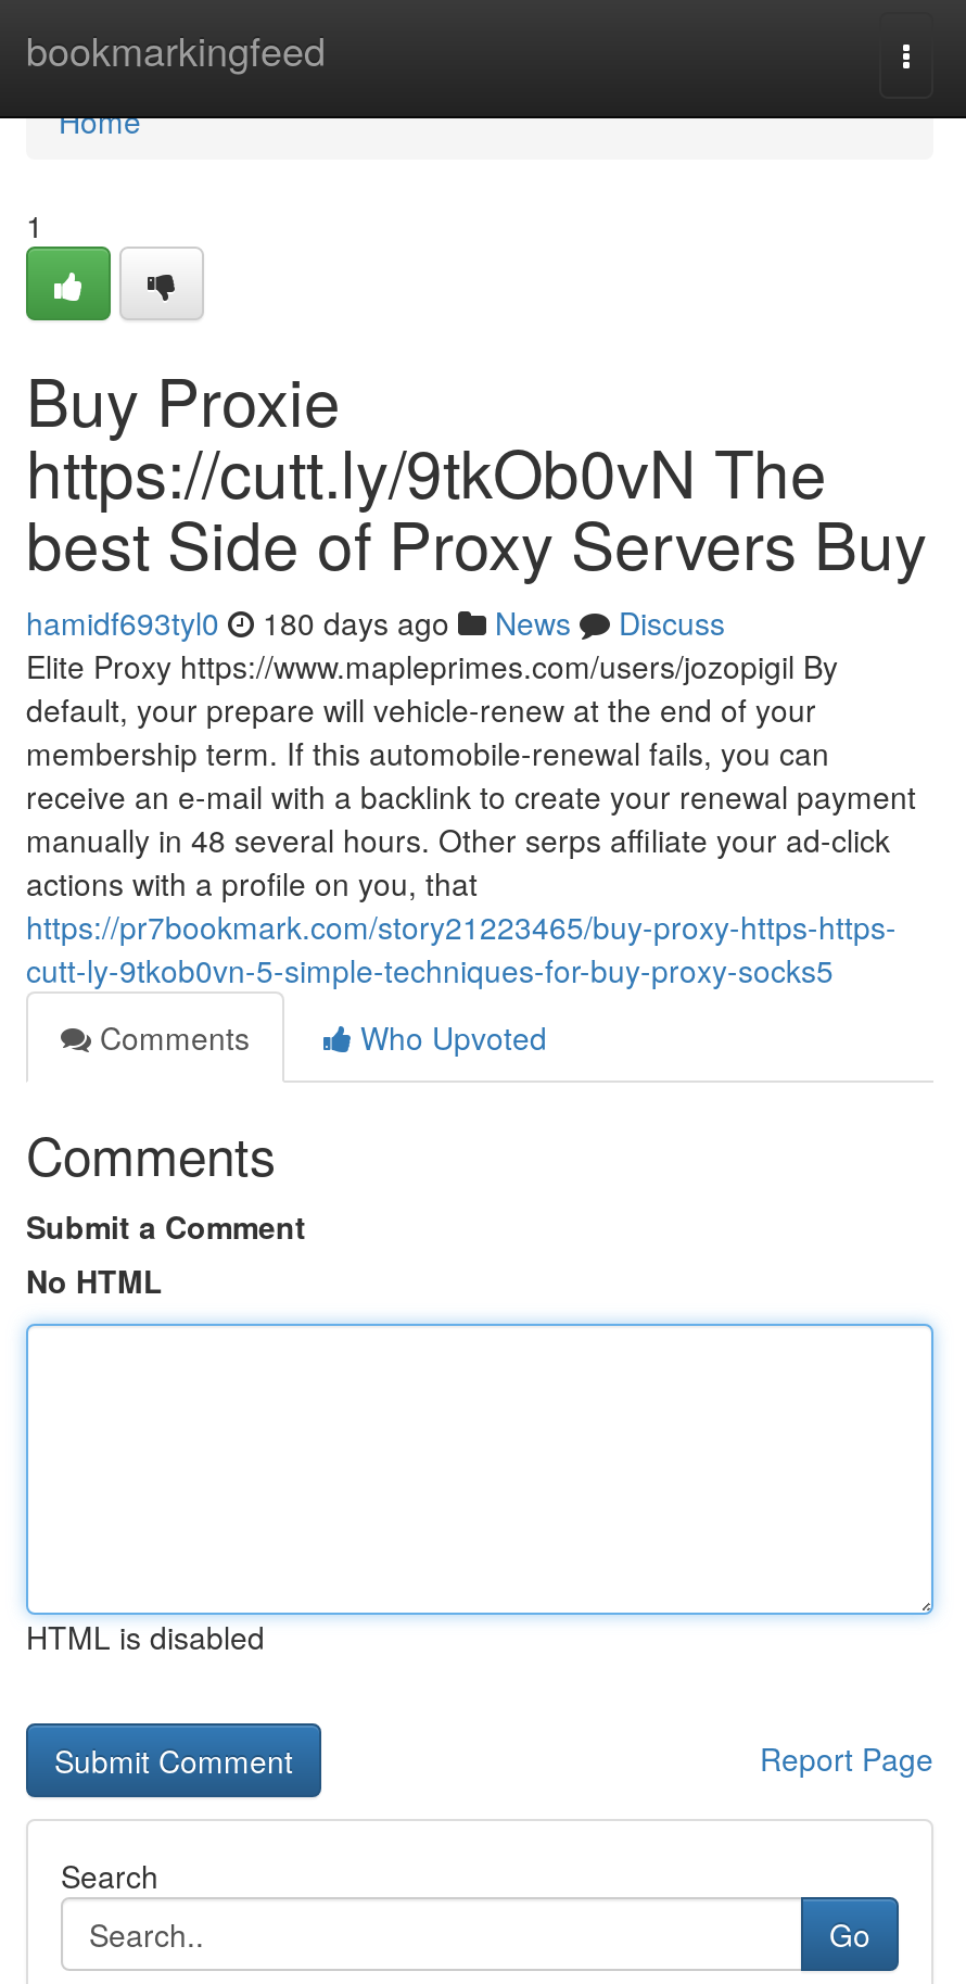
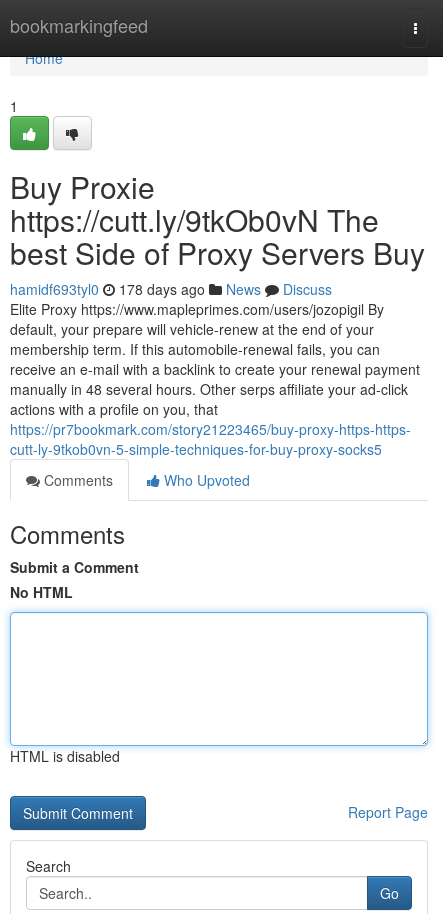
[26,601,725,644] hamidf693tyl0 180 days ago News Discuss -> [10,279,332,299] hamidf693tyl0 178 days ago News Discuss

